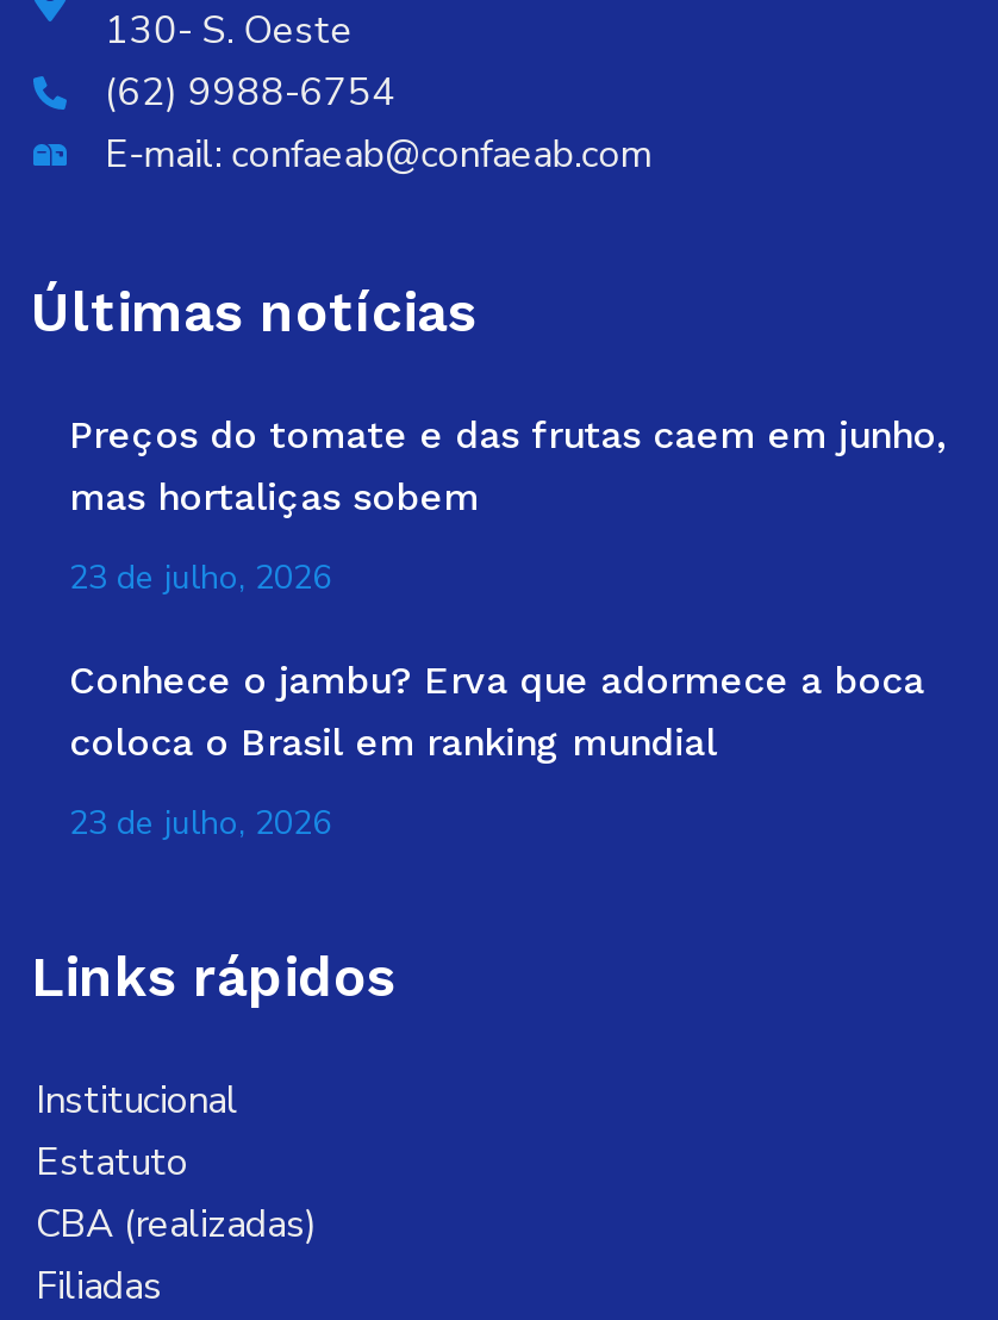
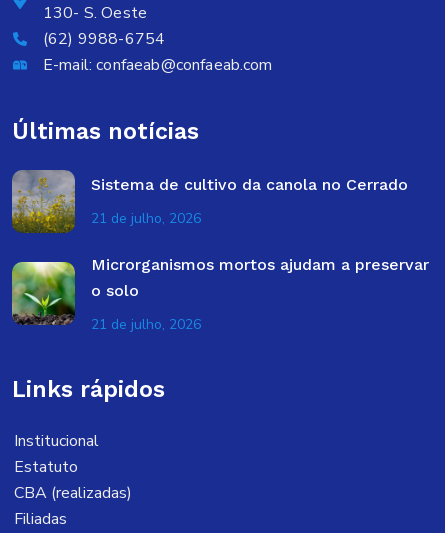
[69,412,948,519] Preços do tomate e das frutas caem em junho, | mas hortaliças sobem -> [91,175,408,194] Sistema de cultivo da canola no Cerrado
[69,555,331,600] 23 de julho, 2026 -> [91,209,201,228] 21 de julho, 2026
[69,657,924,765] Conhece o jambu? Erva que adormece a boca | coloca o Brasil em ranking mundial -> [91,255,429,300] Microrganismos mortos ajudam a preservar | o solo
[69,800,331,846] 23 de julho, 2026 -> [91,315,201,334] 21 de julho, 2026

